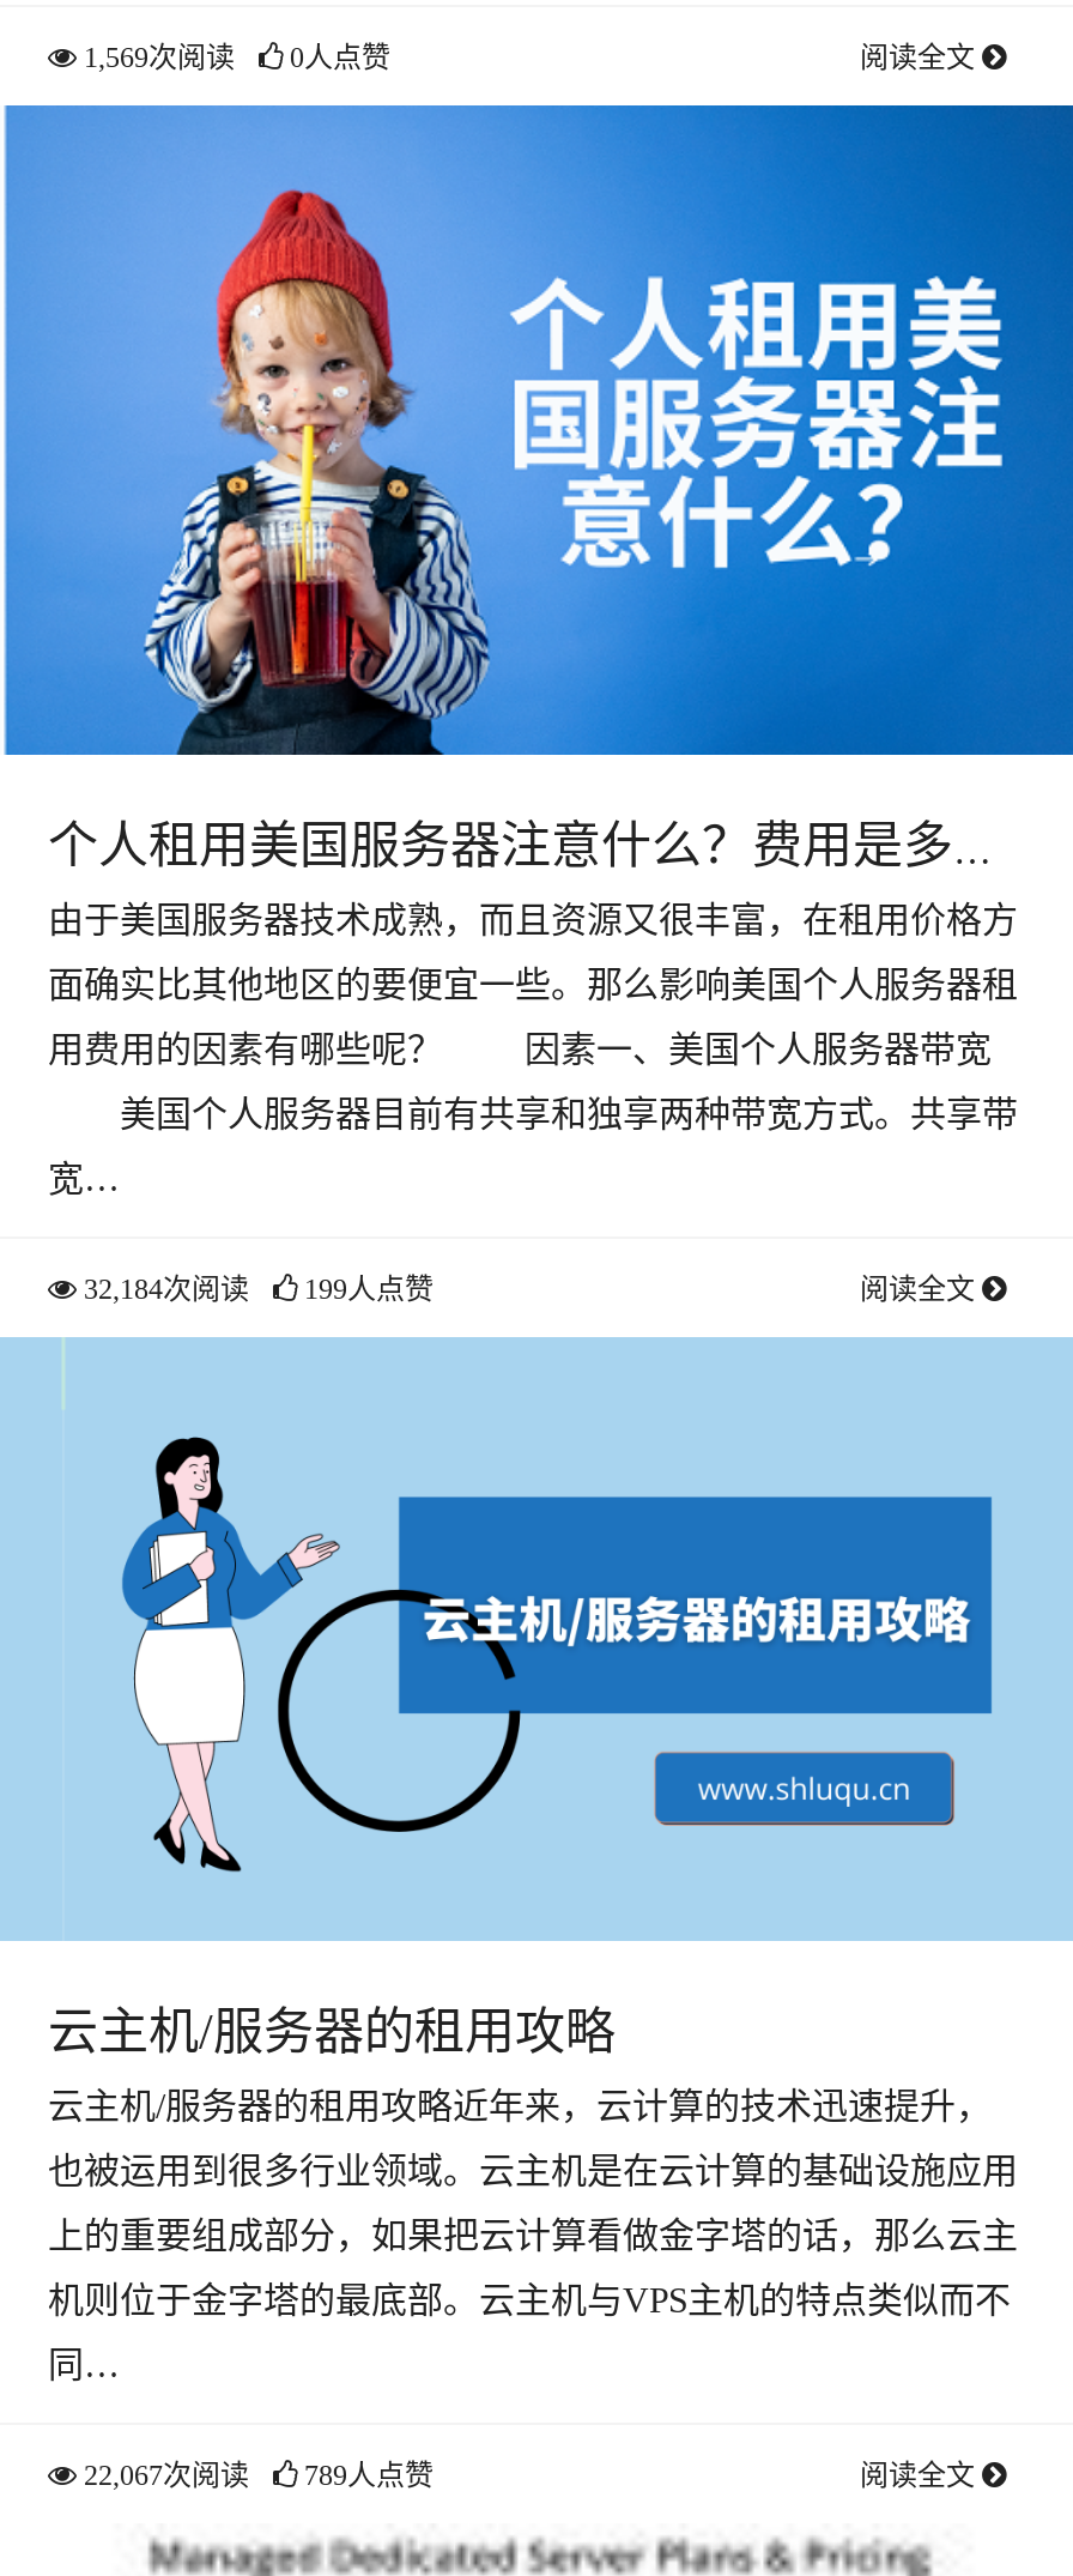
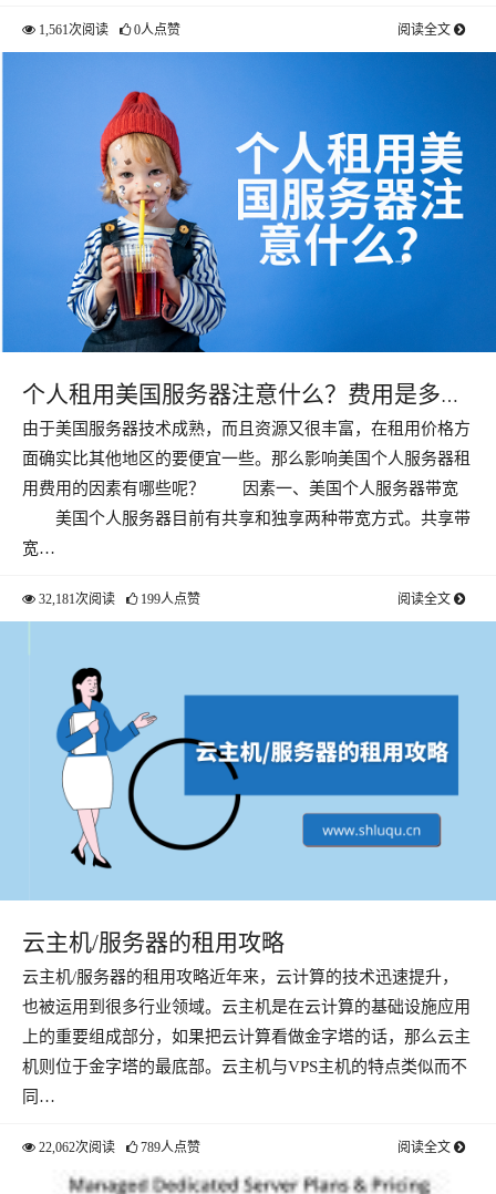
[77,41,390,74] 1,569次阅读 0人点赞 -> [35,22,180,38] 1,561次阅读 0人点赞
[77,1273,434,1307] 32,184次阅读 199人点赞 -> [35,592,200,607] 32,181次阅读 199人点赞
[77,2460,434,2493] 22,067次阅读 789人点赞 -> [35,1140,200,1156] 22,062次阅读 789人点赞

